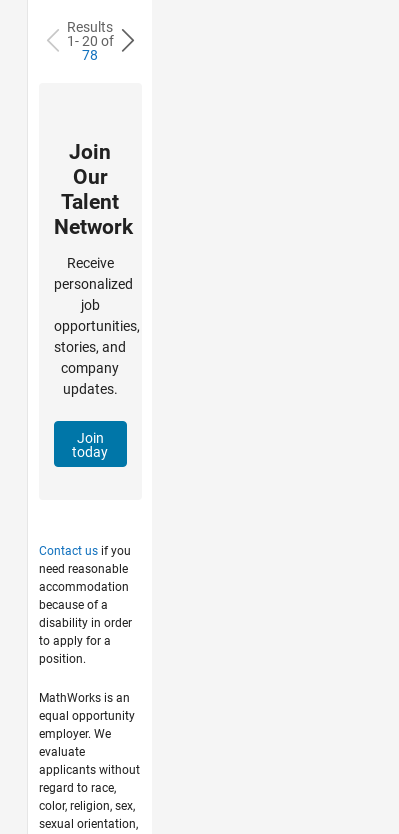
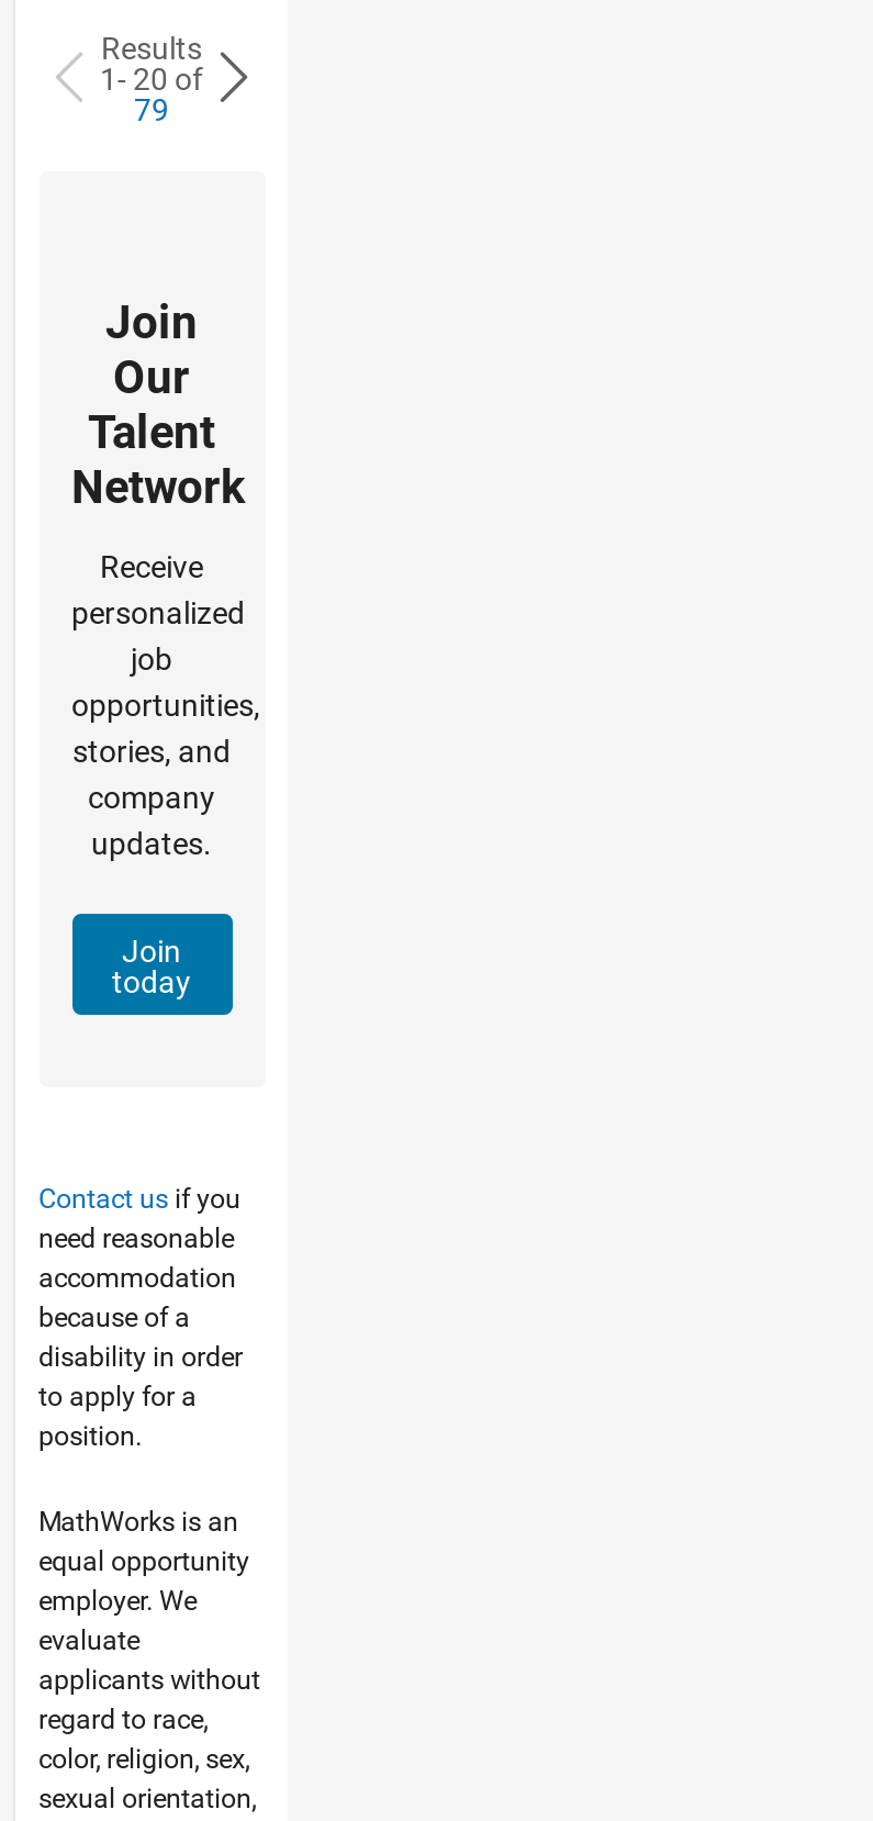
[82,47,98,63] 78 -> [134,92,169,127] 79

